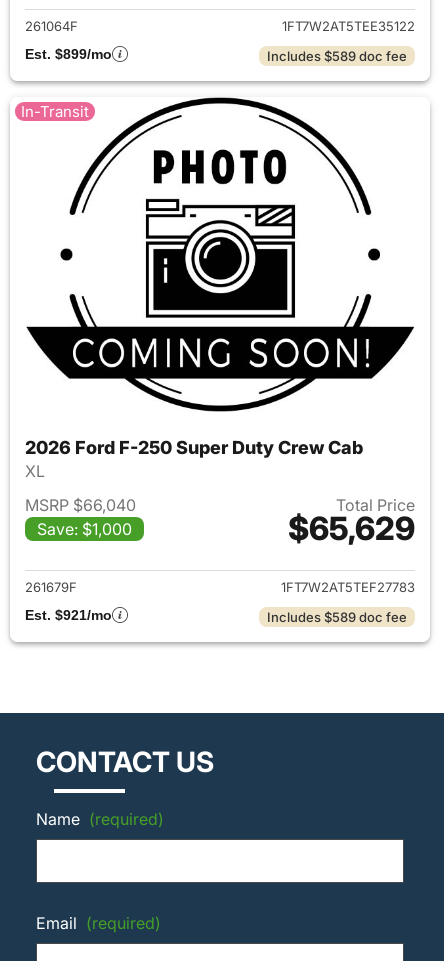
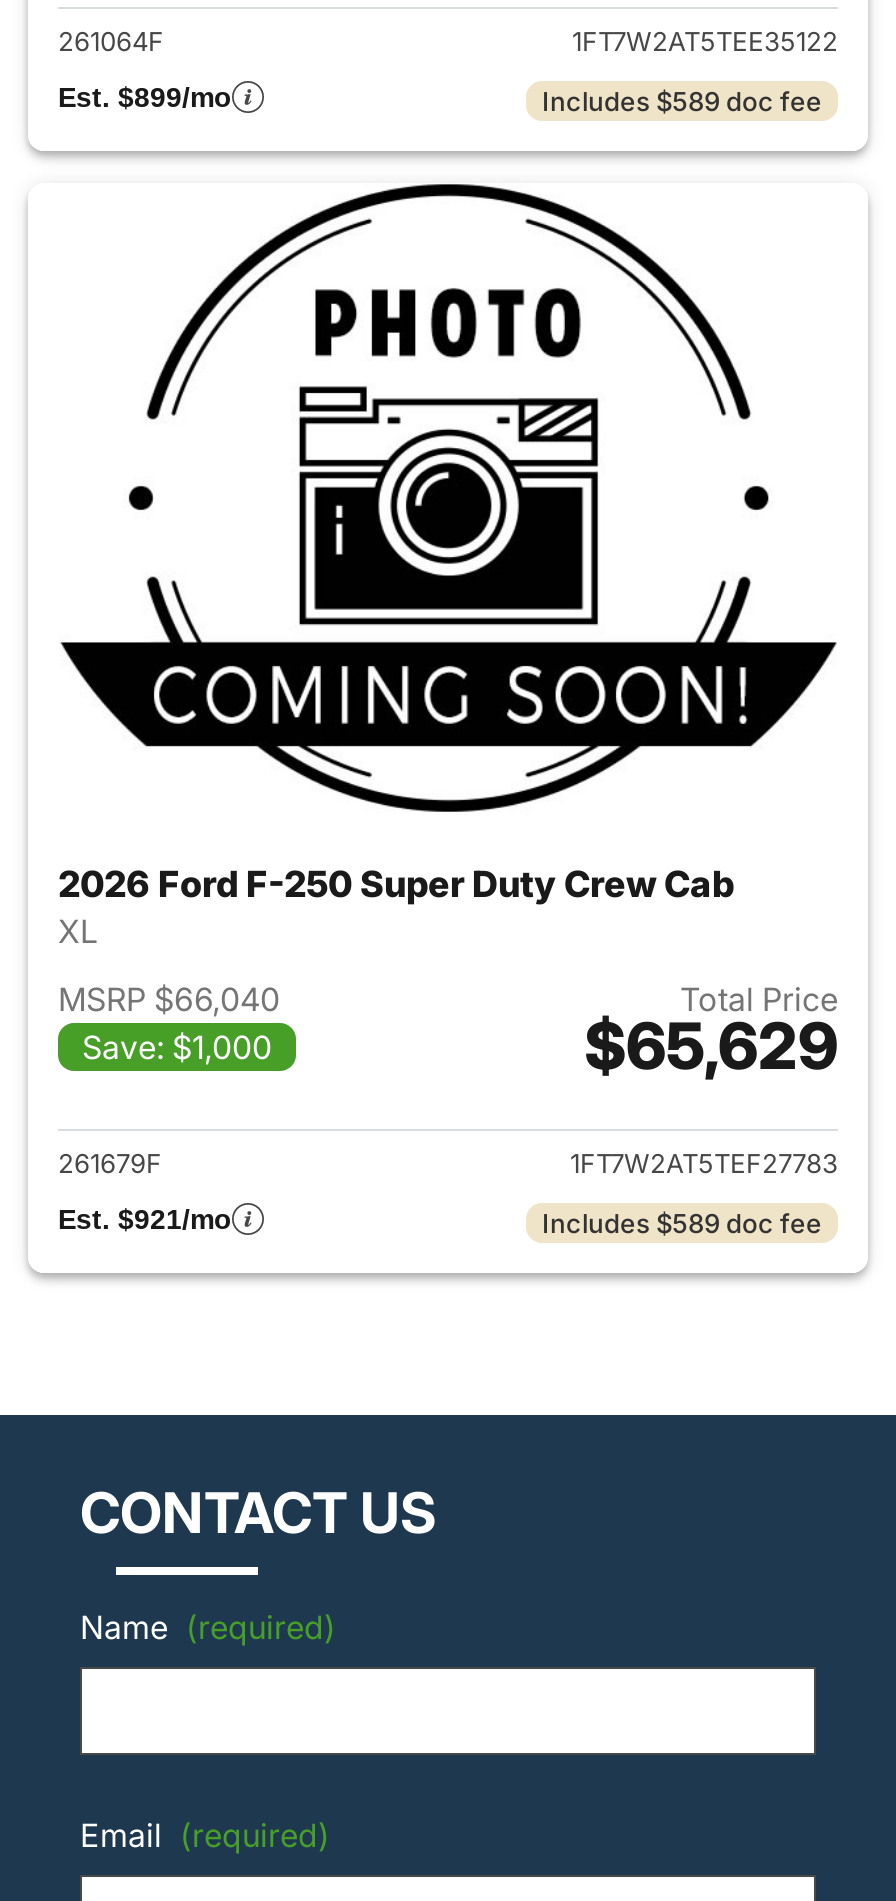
[21,102,89,121] In-Transit -> none

